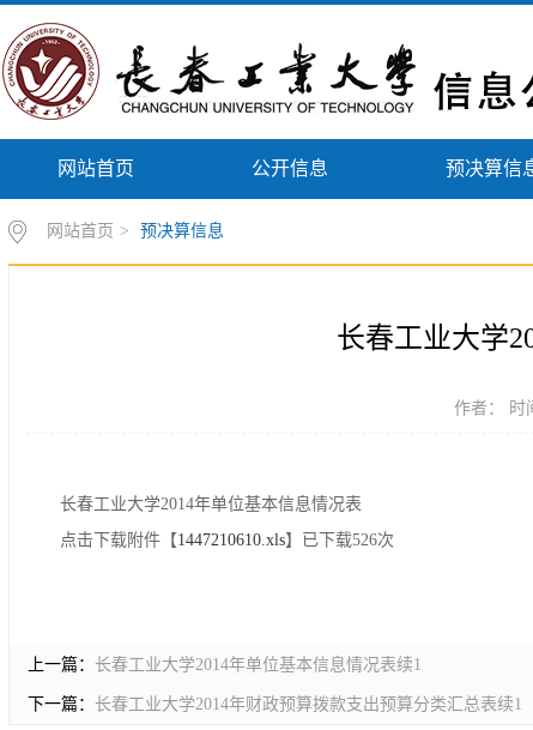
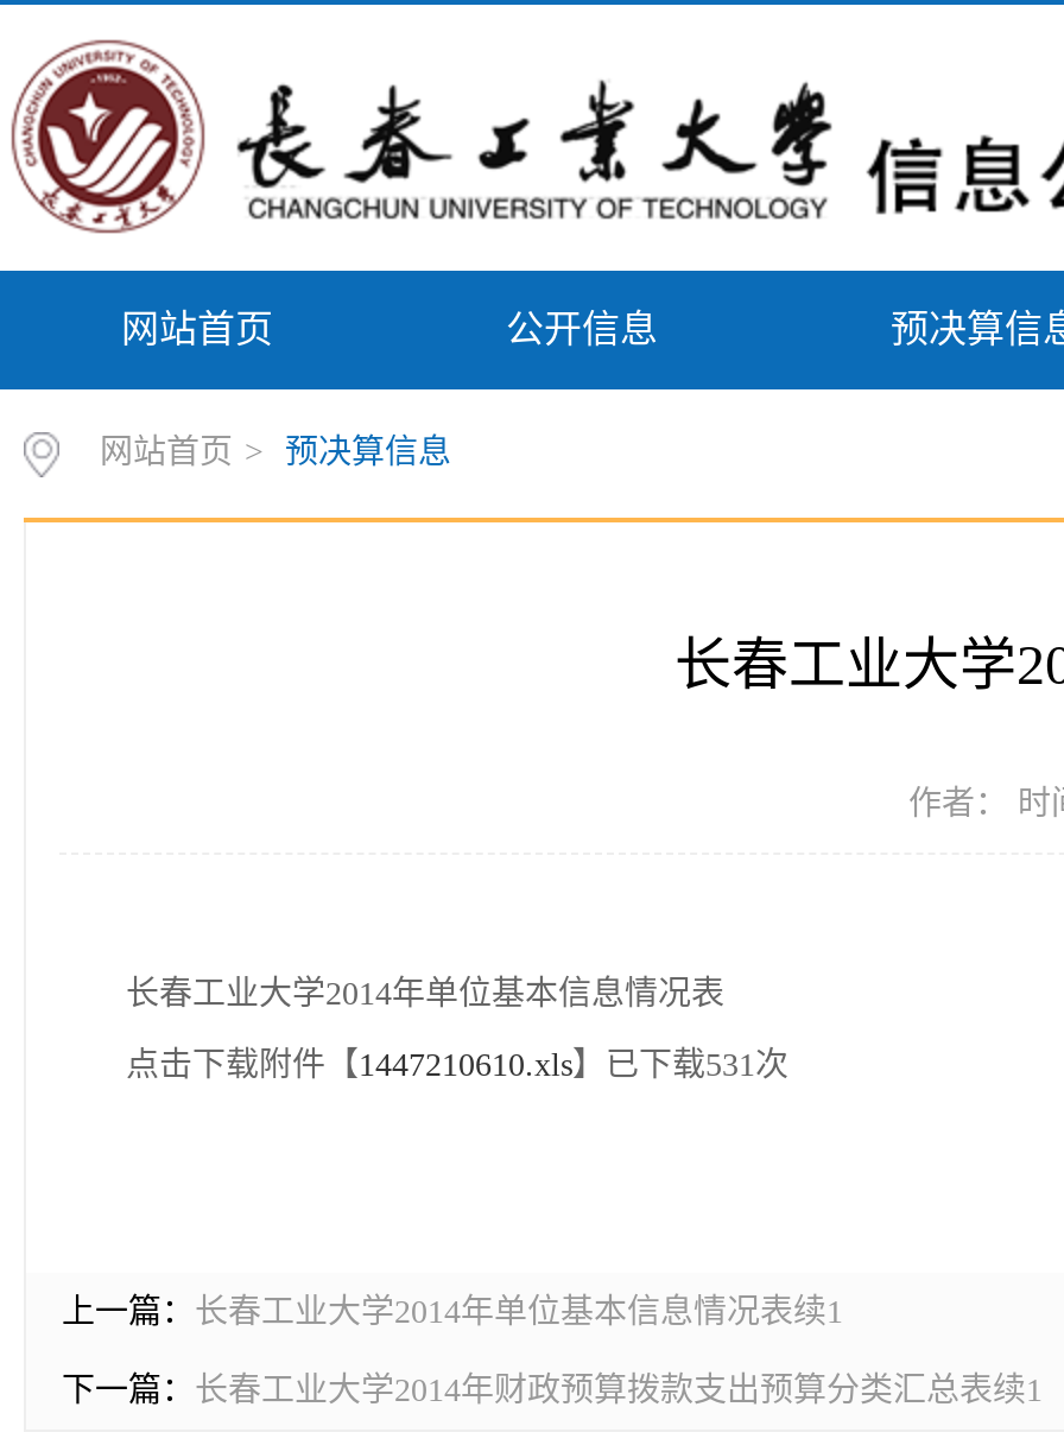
[60,531,394,549] 点击下载附件【1447210610.xls】已下载526次 -> [126,1047,788,1083] 点击下载附件【1447210610.xls】已下载531次

